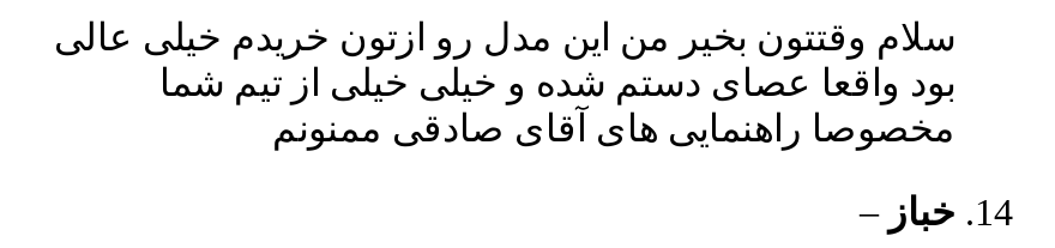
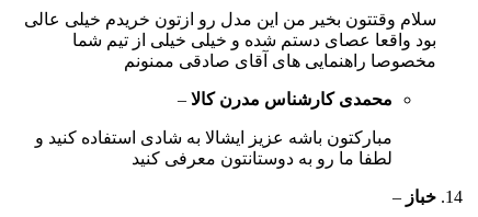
none -> [35,90,392,168] محمدی کارشناس مدرن کالا – | مبارکتون باشه عزیز ایشالا به شادی استفاده کنید و | لطفا ما رو به دوستانتون معرفی کنید

